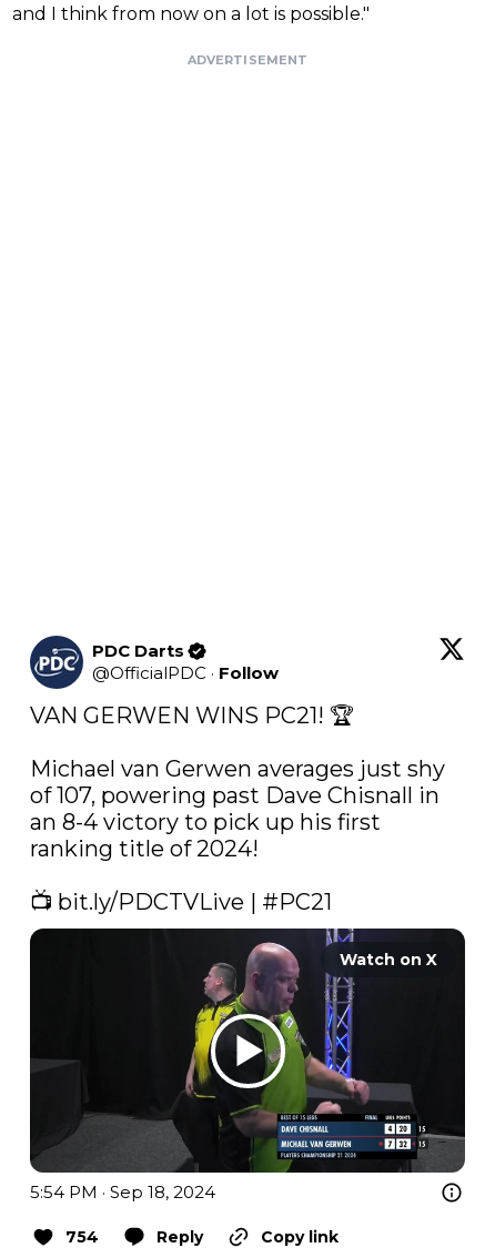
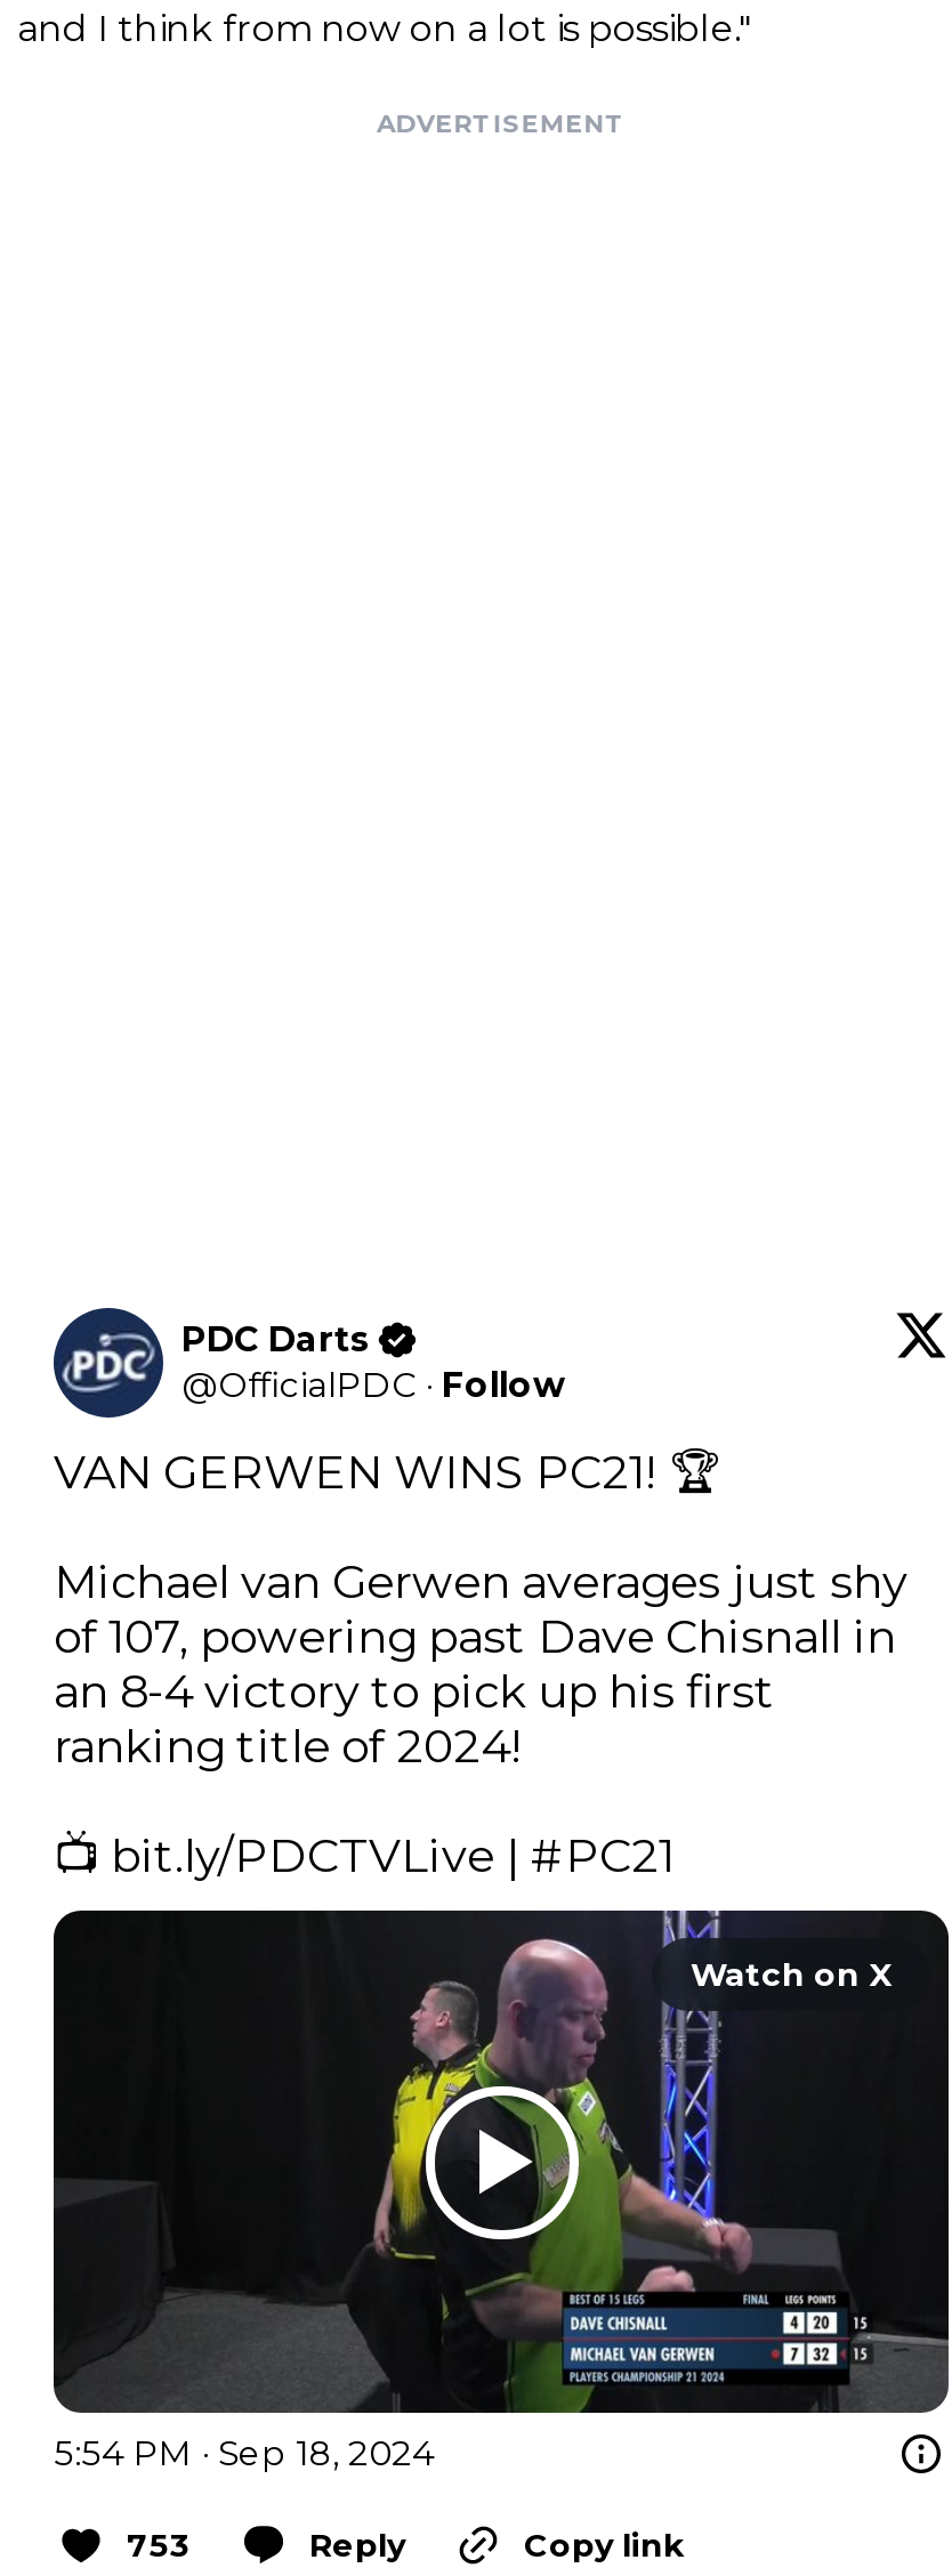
[65,1227,99,1247] 754 -> [127,2526,191,2567] 753

